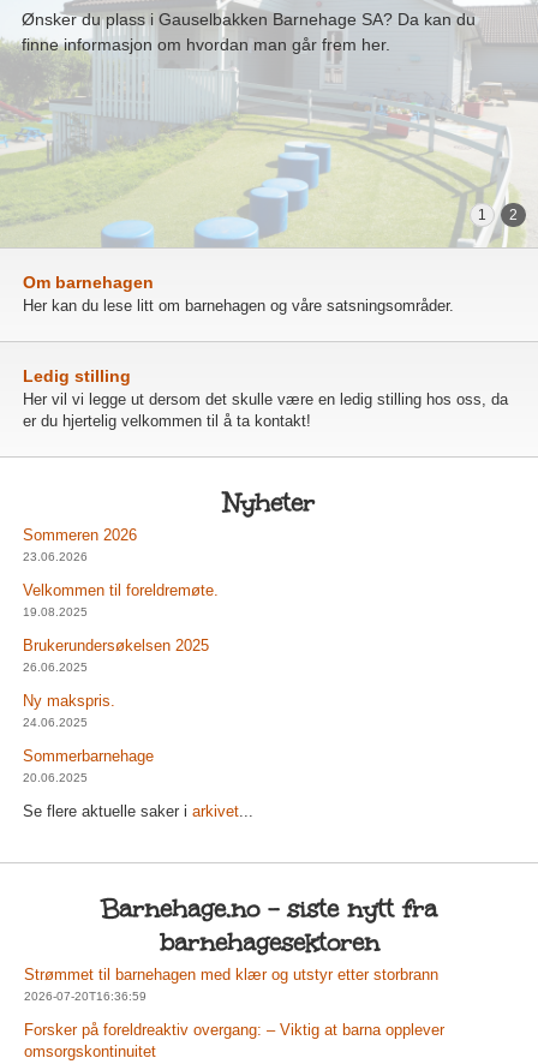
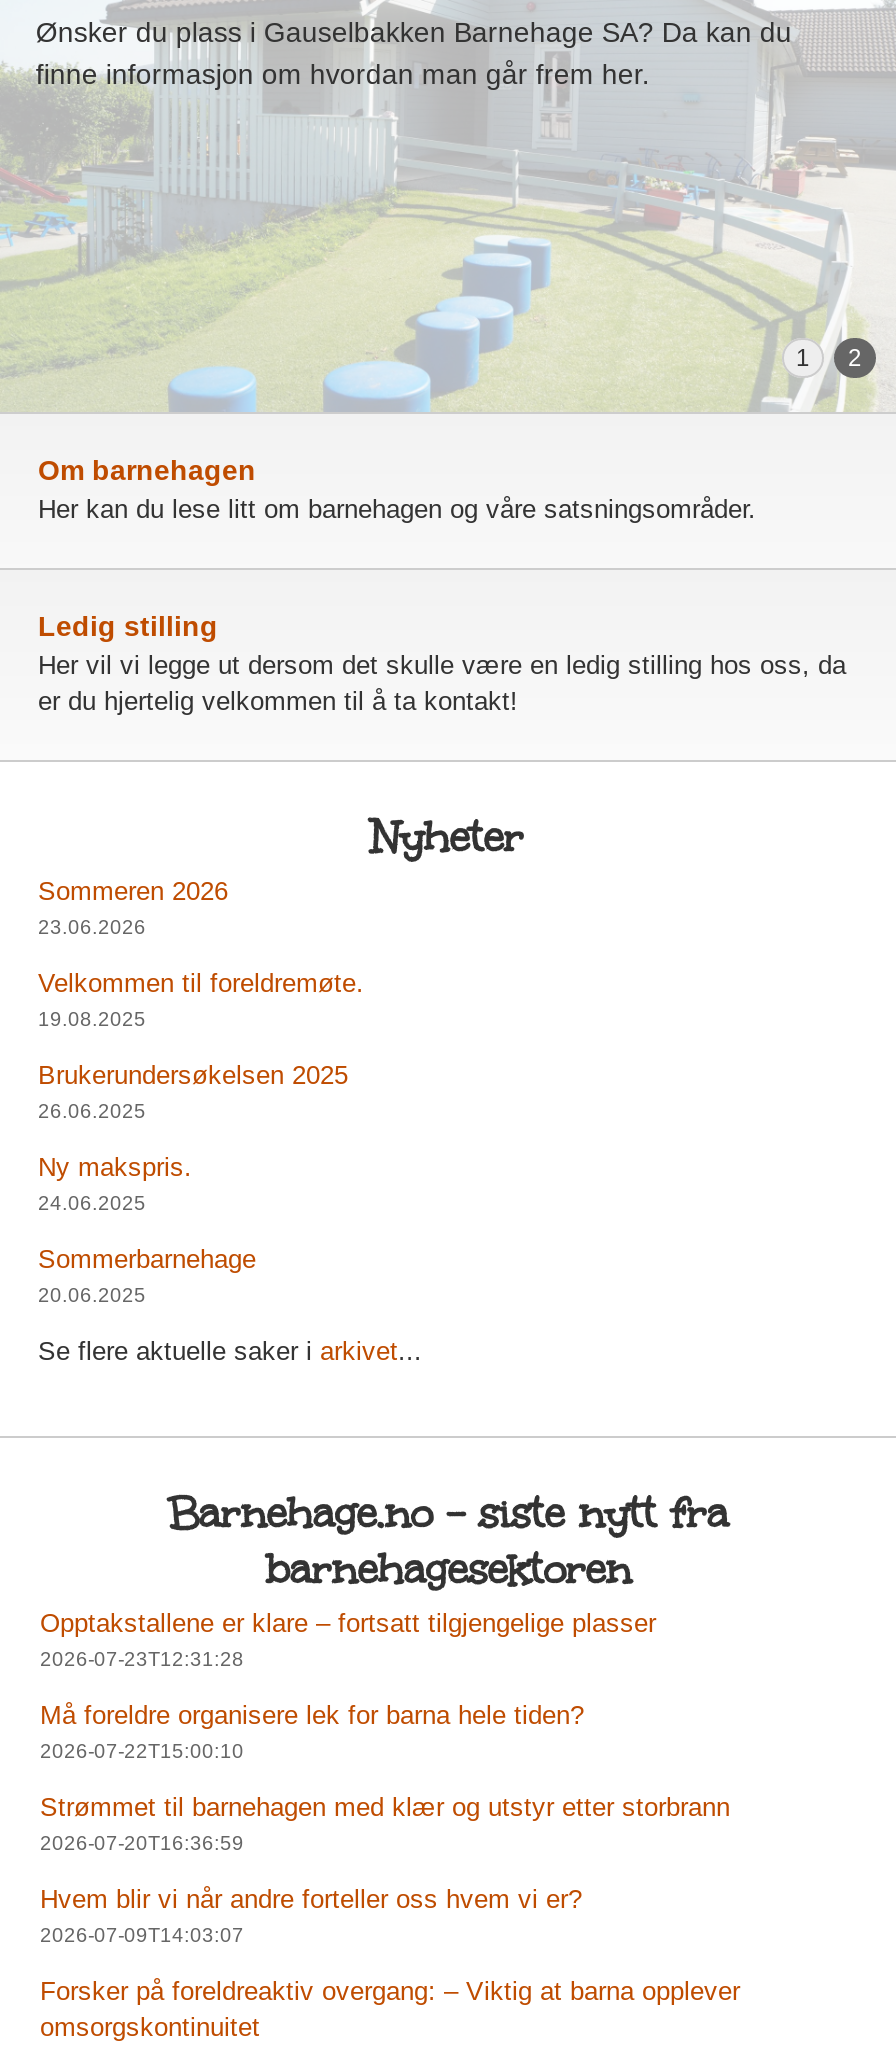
none -> [40,1608,656,1762] Opptakstallene er klare – fortsatt tilgjengelige plasser | 2026-07-23T12:31:28 | Må foreldre organisere lek for barna hele tiden? | 2026-07-22T15:00:10
none -> [40,1884,582,1946] Hvem blir vi når andre forteller oss hvem vi er? | 2026-07-09T14:03:07

